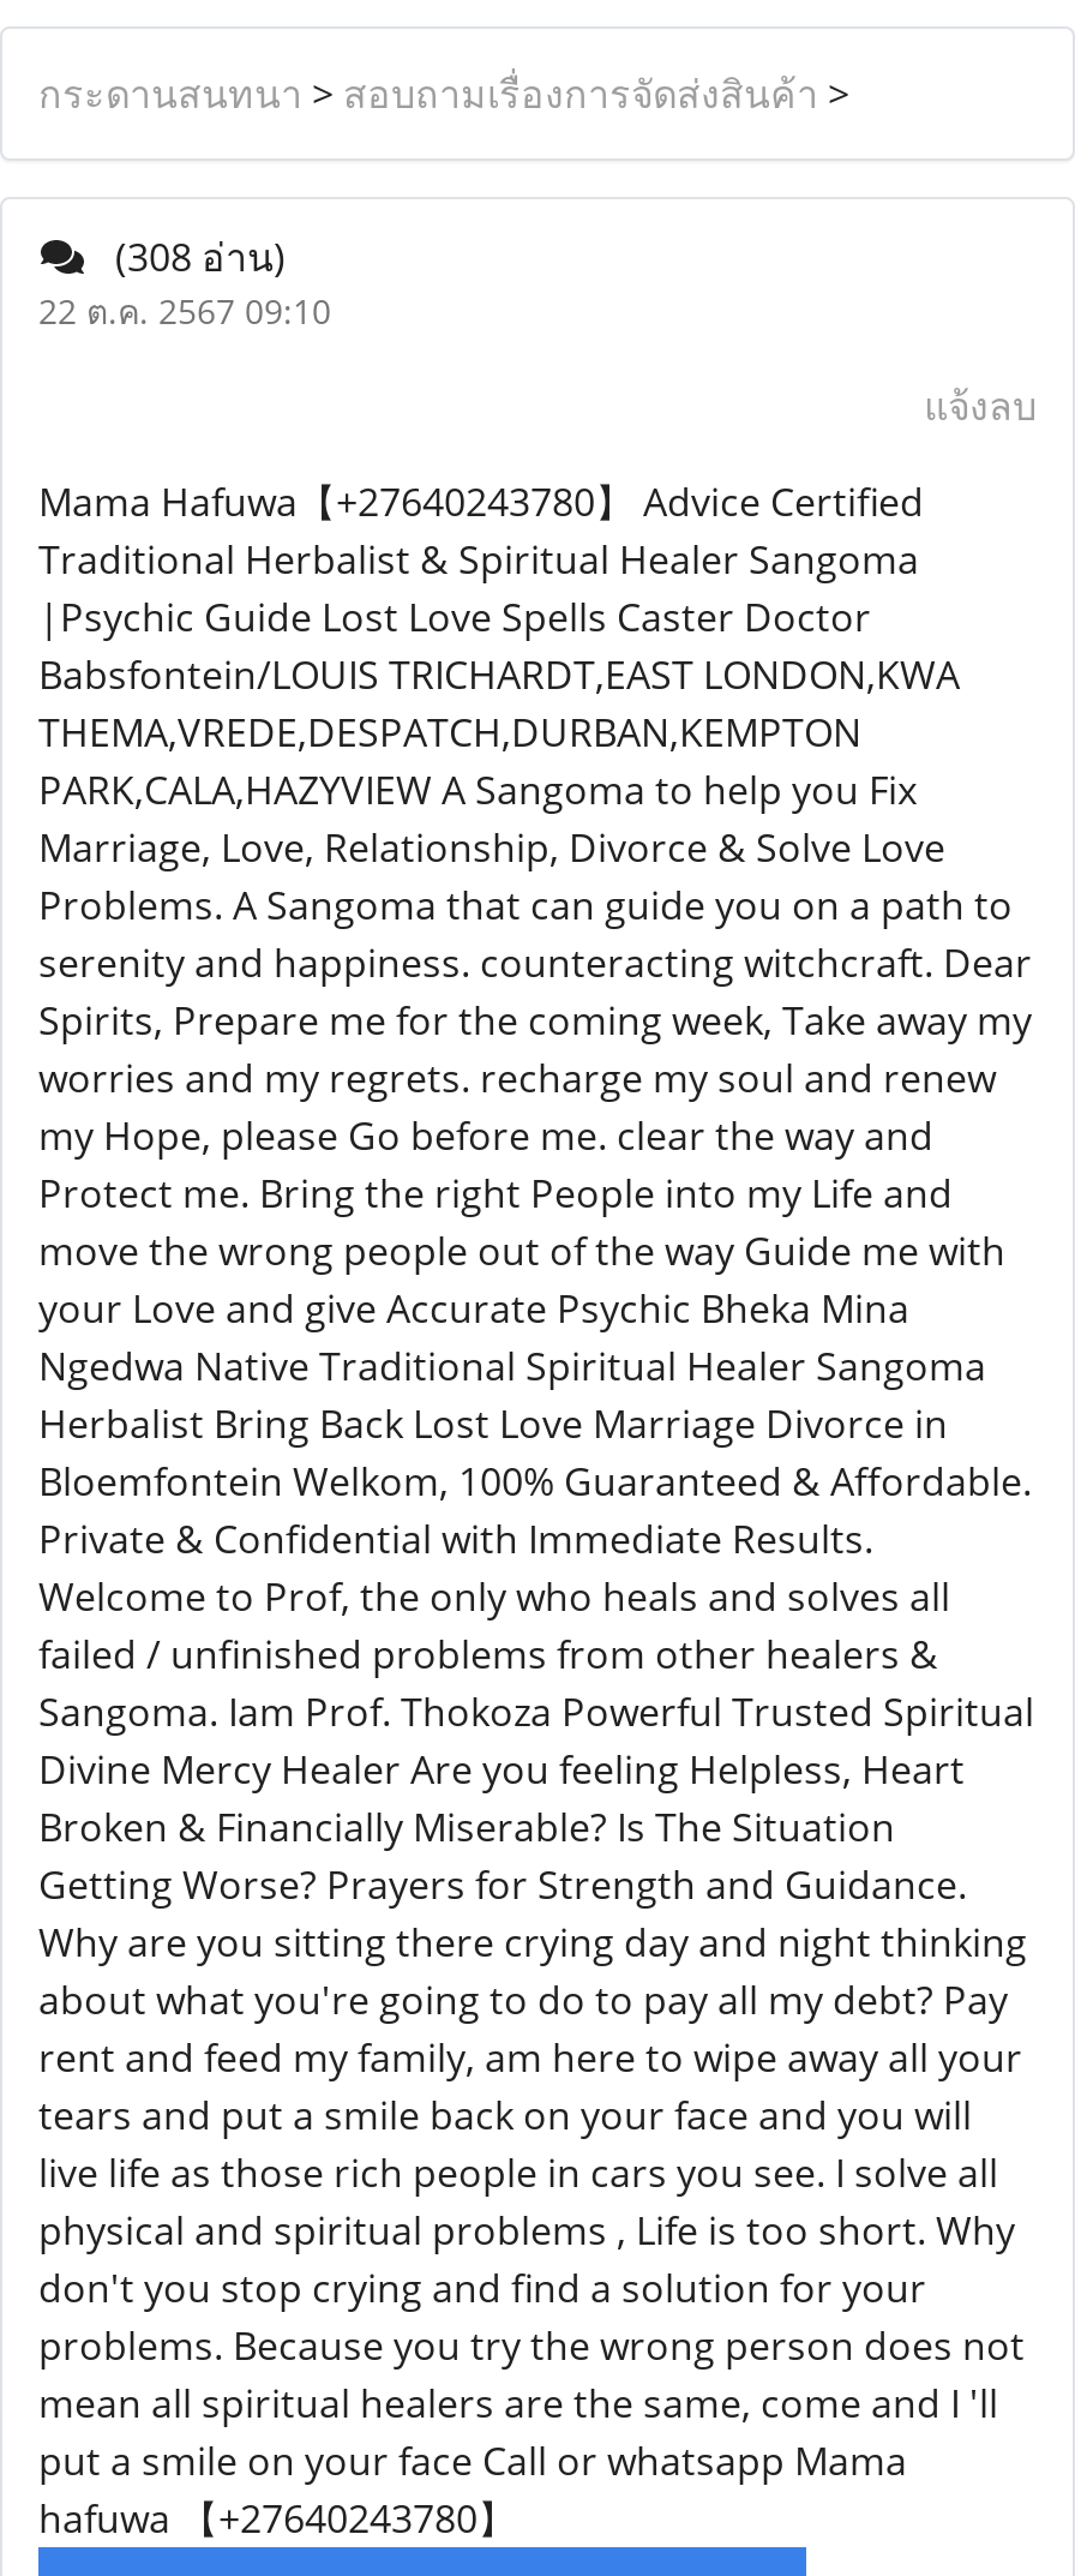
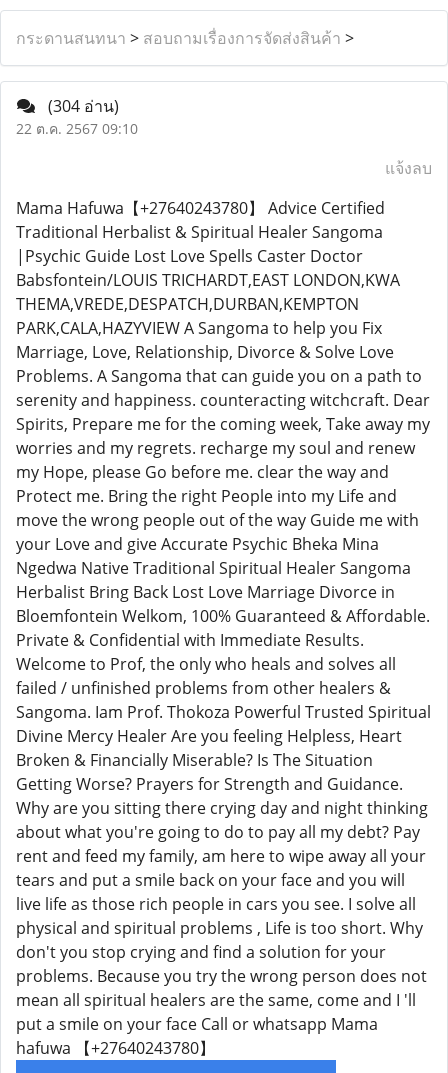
[115,230,286,283] (308 อ่าน) -> [48,95,119,117] (304 อ่าน)

